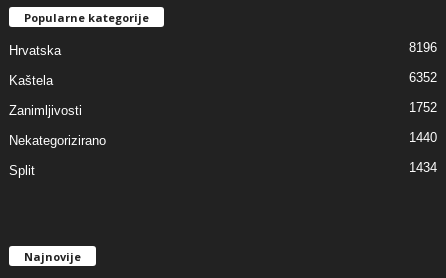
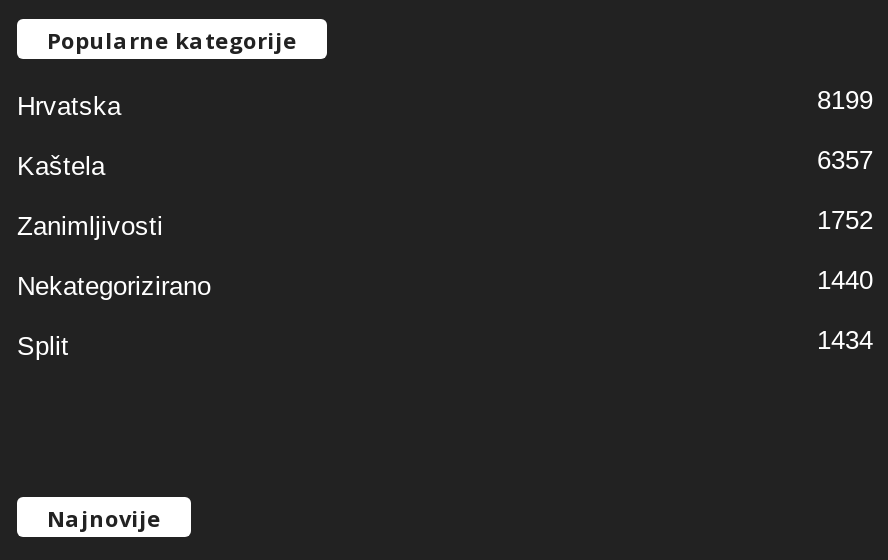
[409,40,437,55] 8196 -> [817,85,873,115] 8199
[409,70,437,85] 6352 -> [817,145,873,175] 6357

